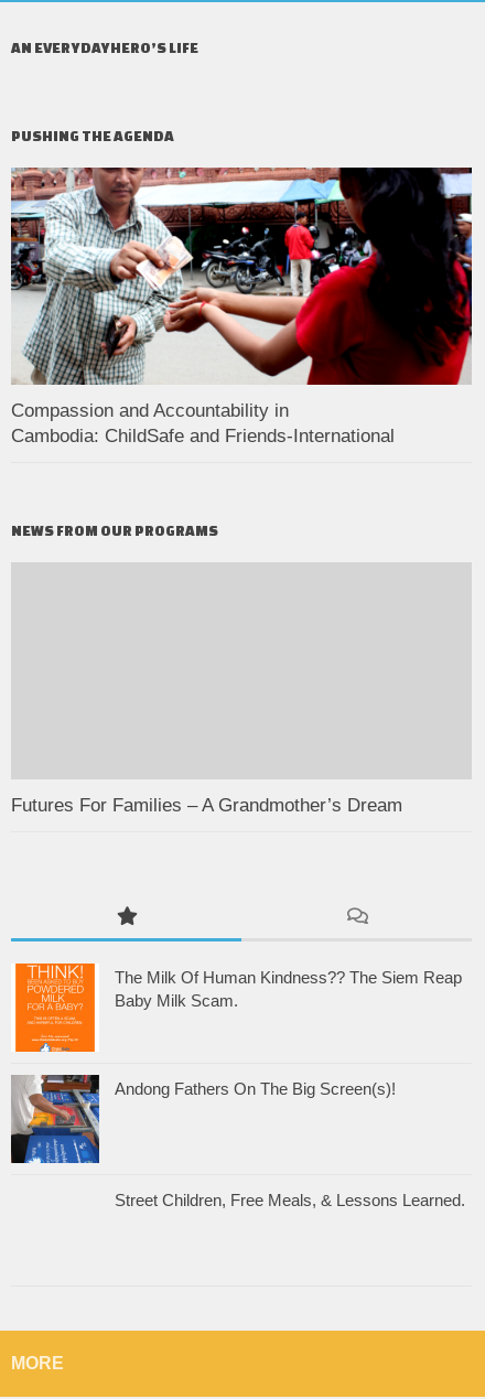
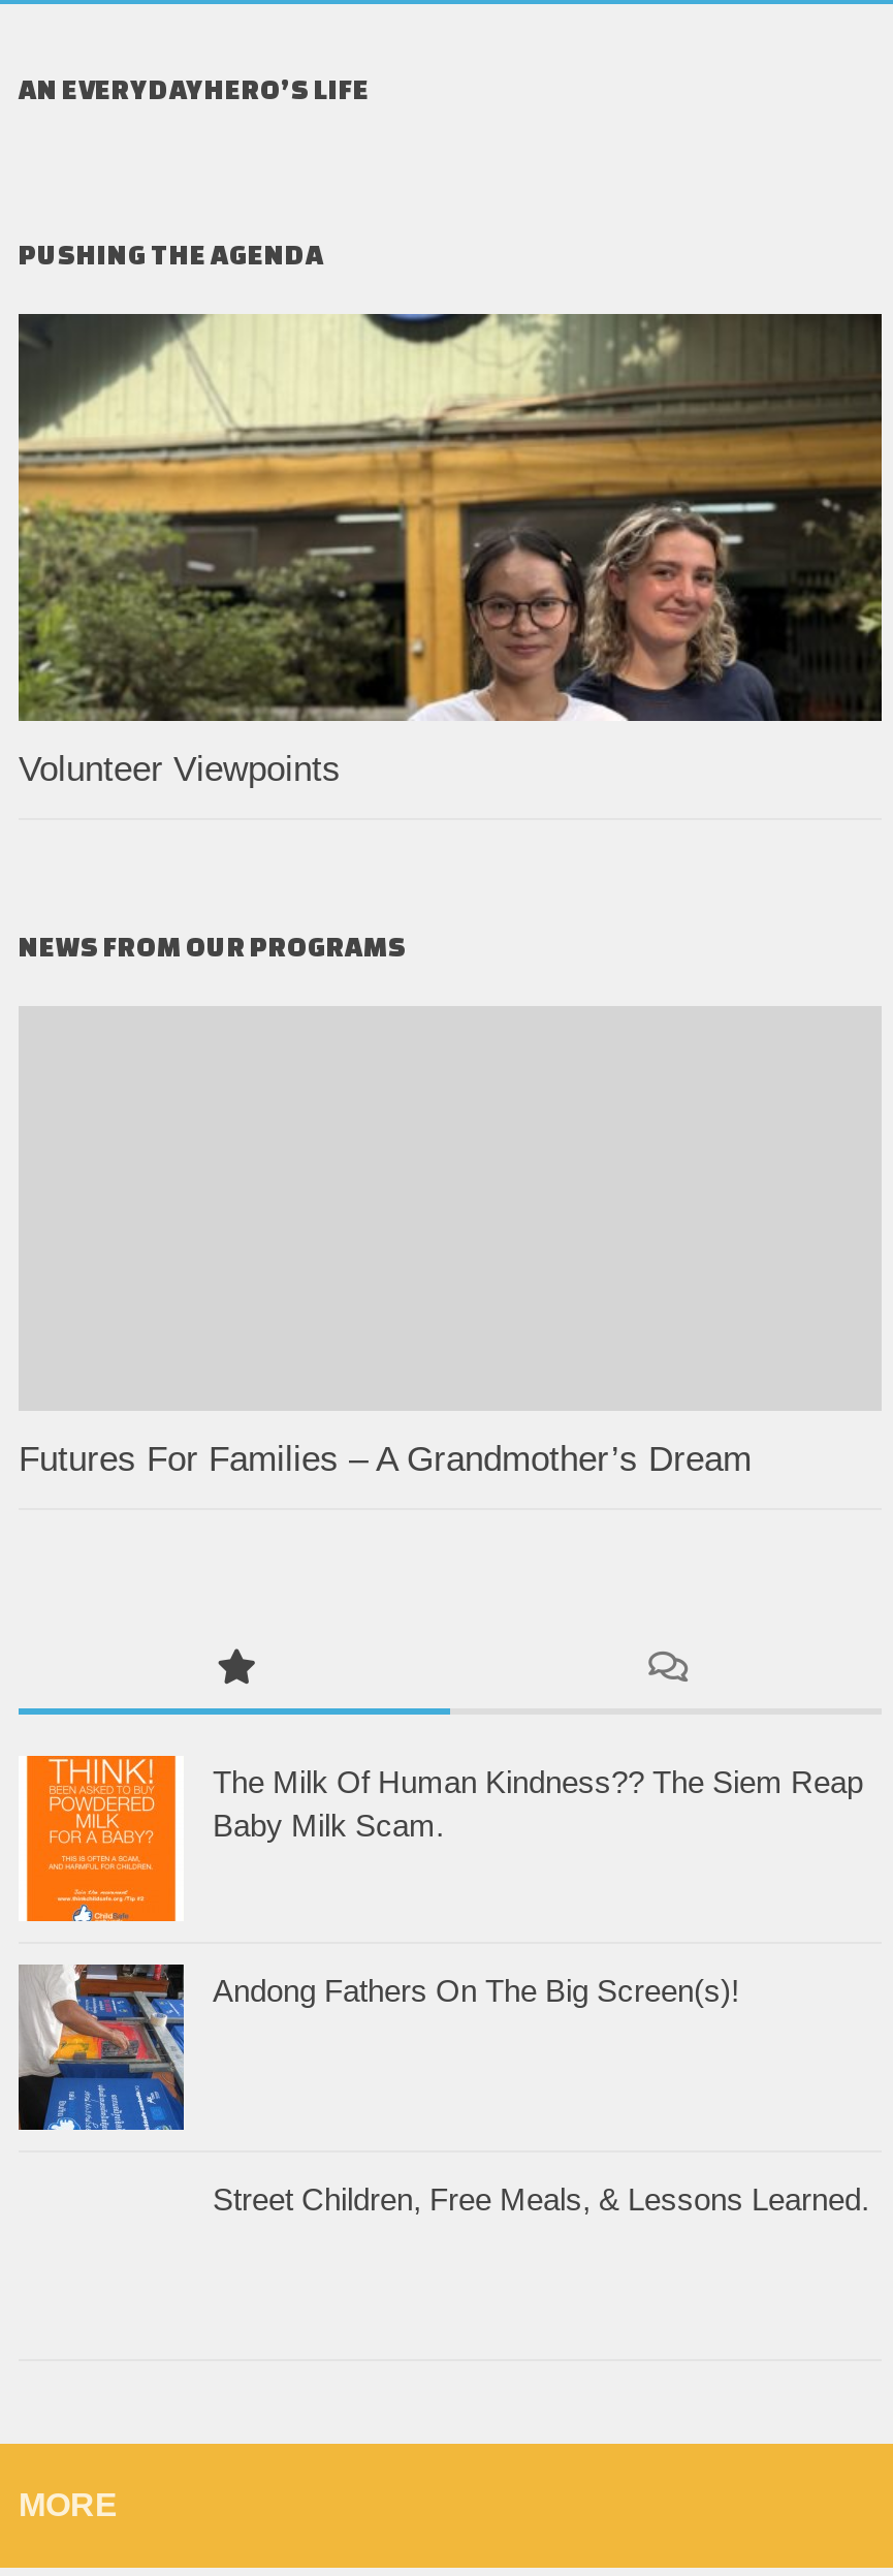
[10,166,473,446] [image] | Compassion and Accountability in | Cambodia: ChildSafe and Friends-International -> [17,313,884,788] [image] | Volunteer Viewpoints

